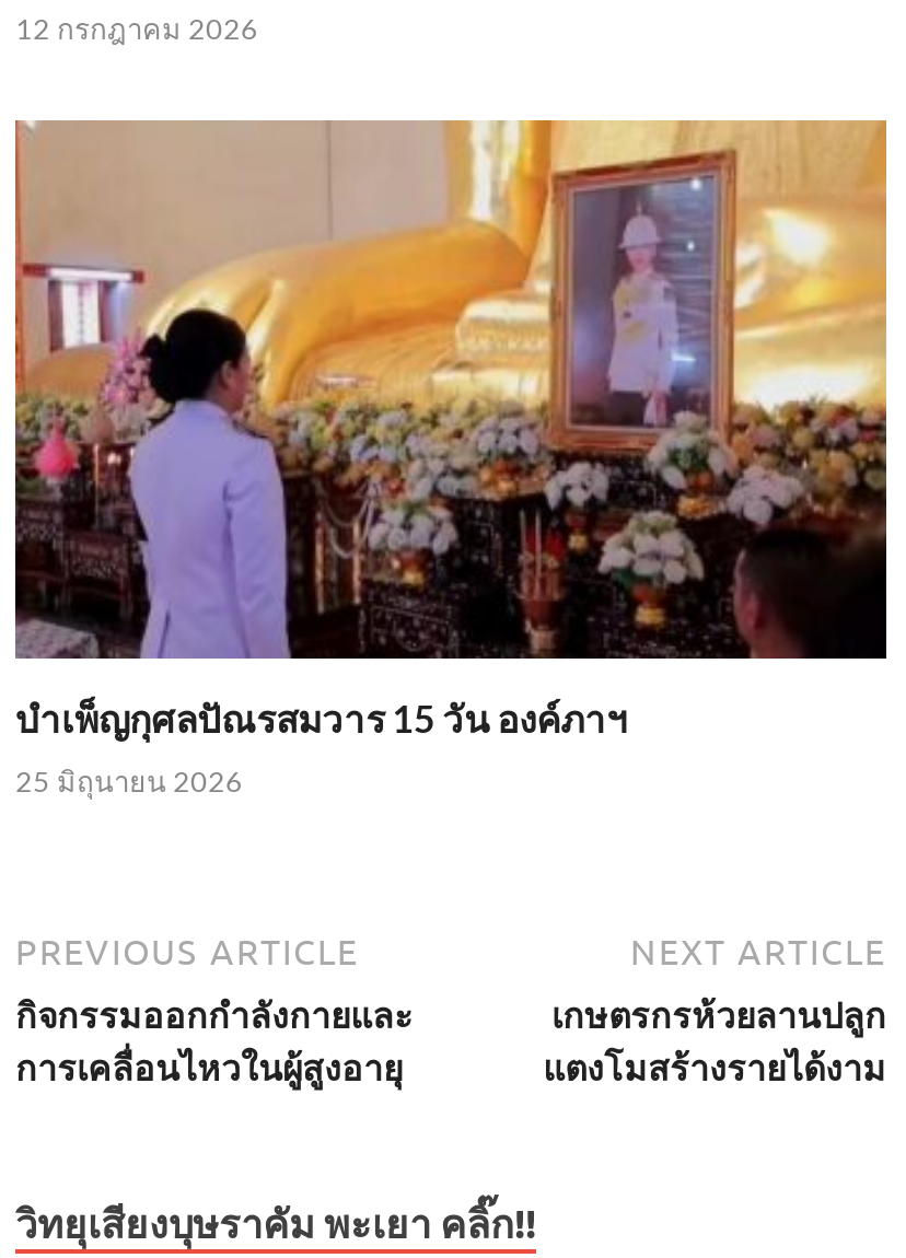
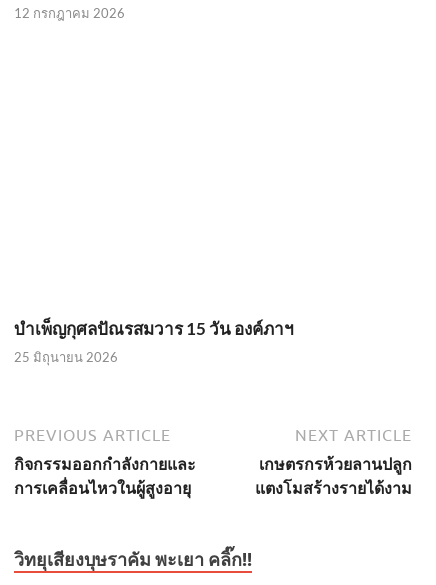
[13,118,888,661] [image] -> none

